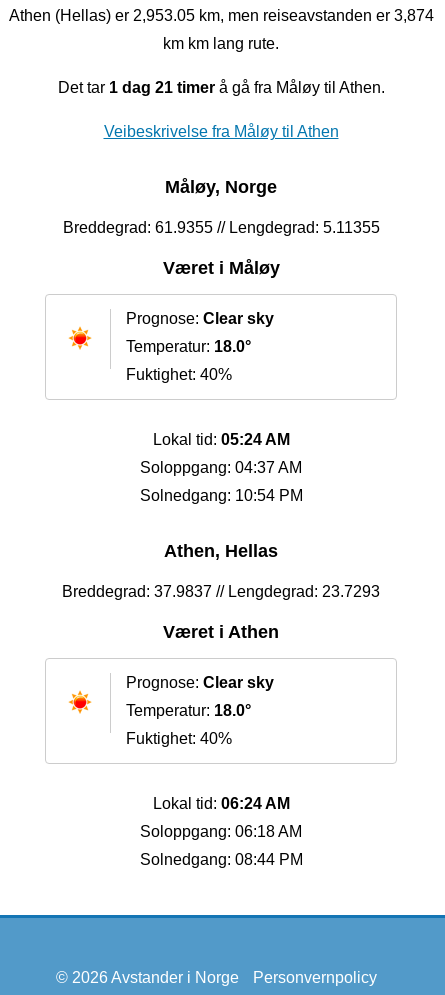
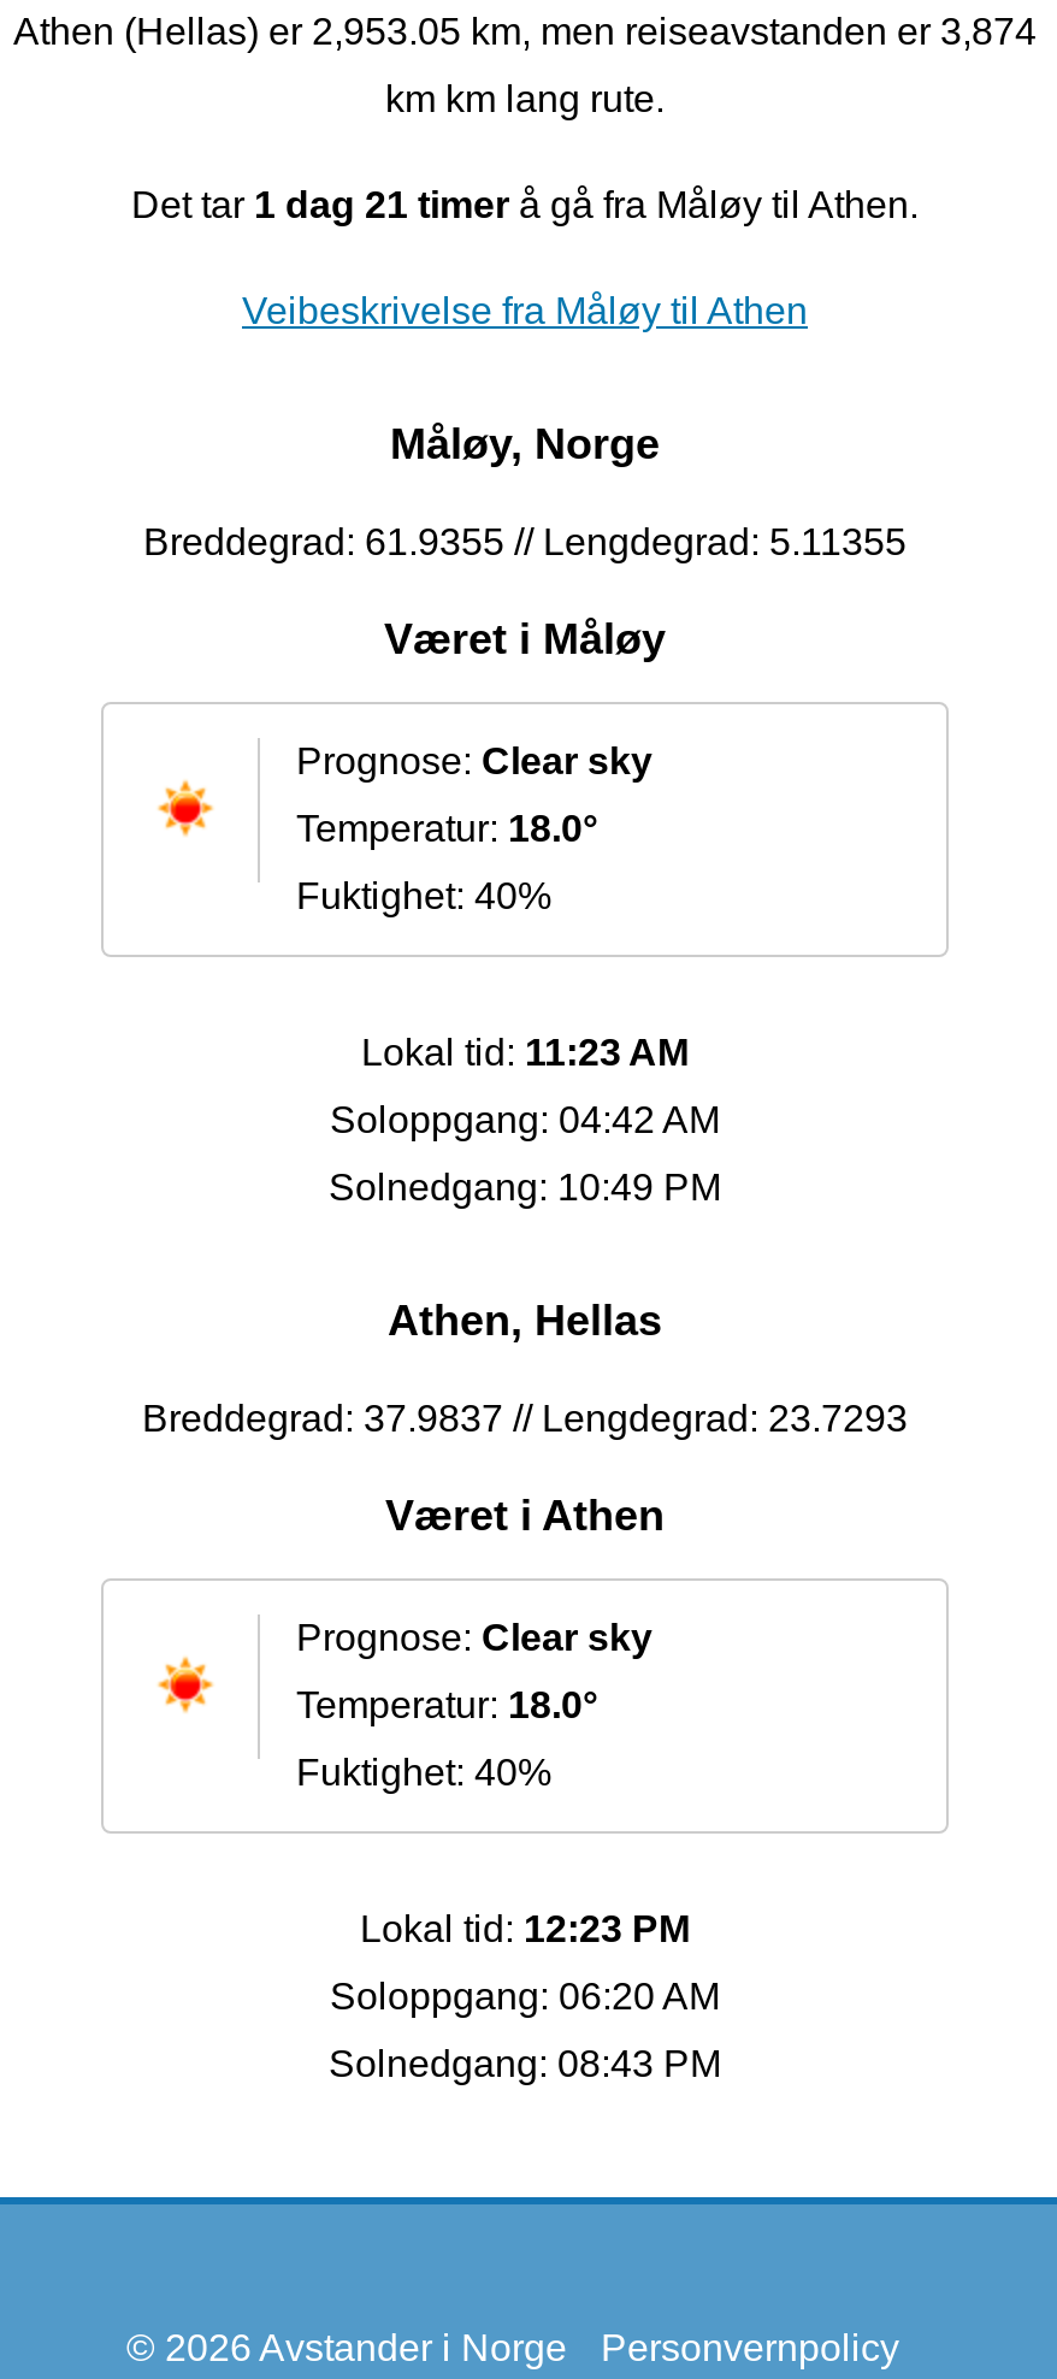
[152,431,289,448] Lokal tid: 05:24 AM -> [361,1032,689,1072] Lokal tid: 11:23 AM
[140,459,302,476] Soloppgang: 04:37 AM -> [330,1099,720,1140] Soloppgang: 04:42 AM
[139,487,302,504] Solnedgang: 10:54 PM -> [329,1166,721,1207] Solnedgang: 10:49 PM
[152,795,289,812] Lokal tid: 06:24 AM -> [360,1908,690,1949] Lokal tid: 12:23 PM
[140,823,302,840] Soloppgang: 06:18 AM -> [330,1975,720,2016] Soloppgang: 06:20 AM
[139,851,302,868] Solnedgang: 08:44 PM -> [329,2043,721,2084] Solnedgang: 08:43 PM

